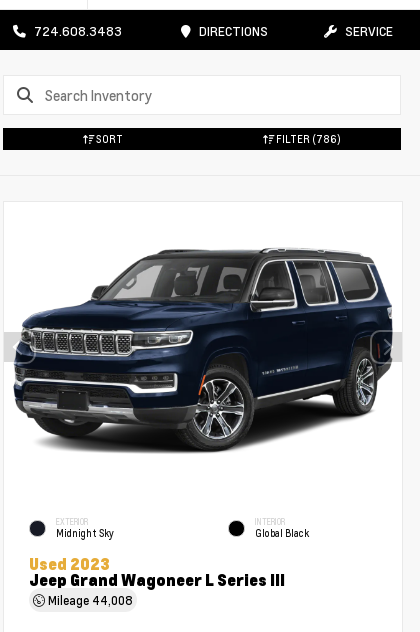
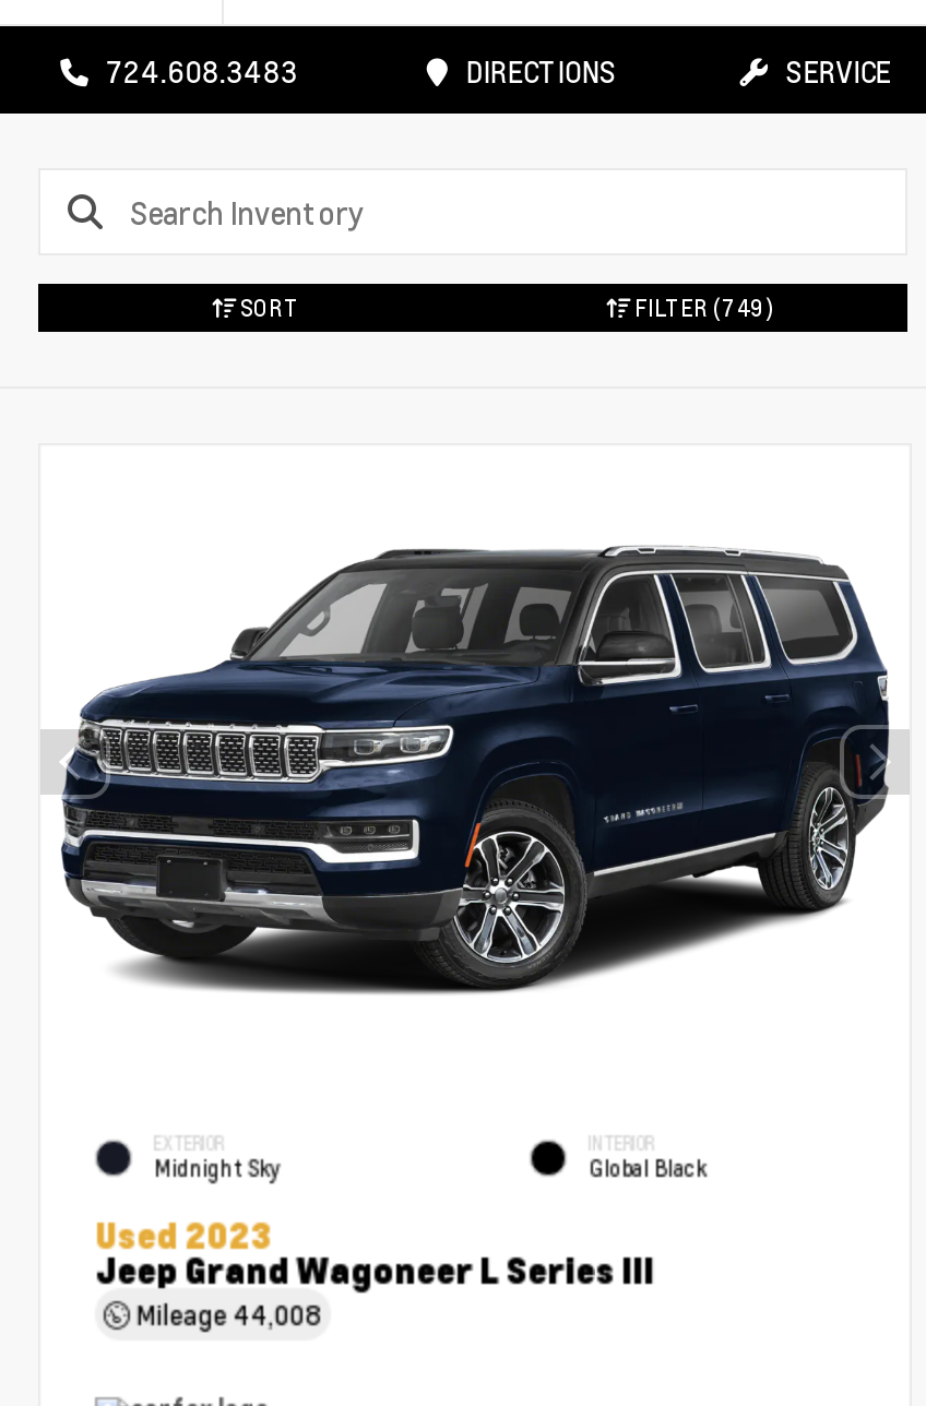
[273,132,340,146] FILTER (786) -> [630,292,774,323] FILTER (749)

